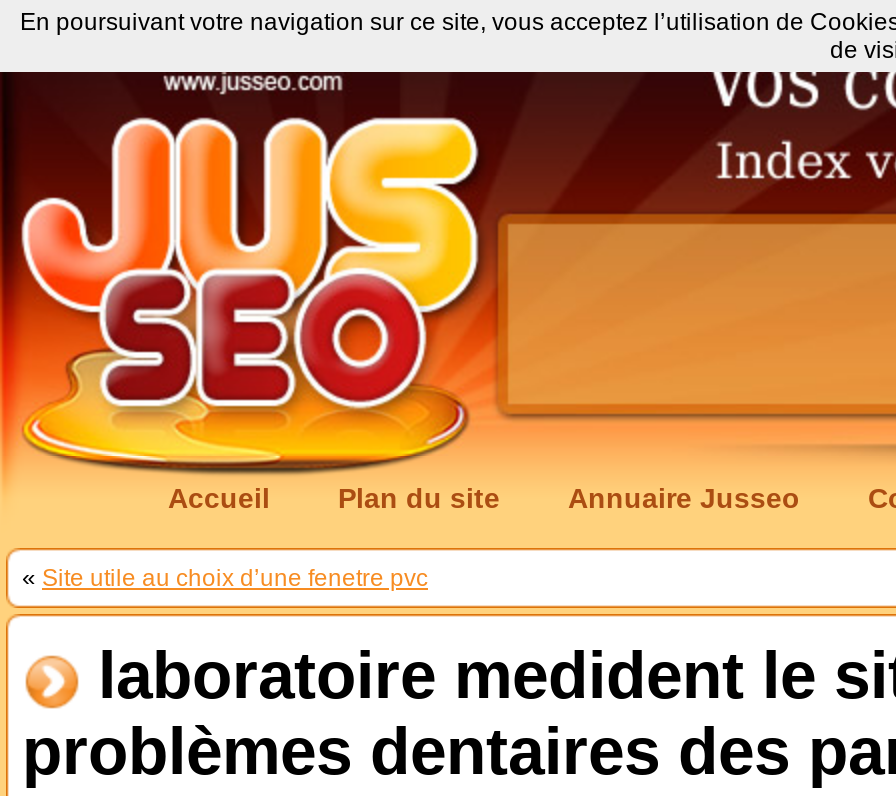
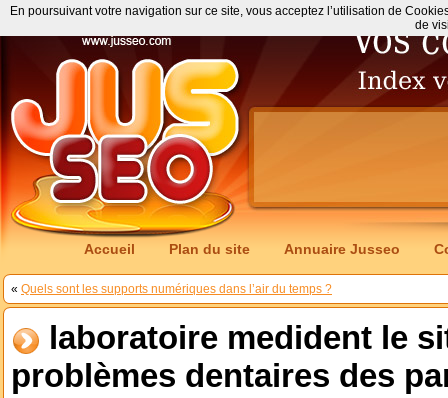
[22,564,428,592] «Site utile au choix d’une fenetre pvc -> [11,282,332,296] «Quels sont les supports numériques dans l’air du temps ?

